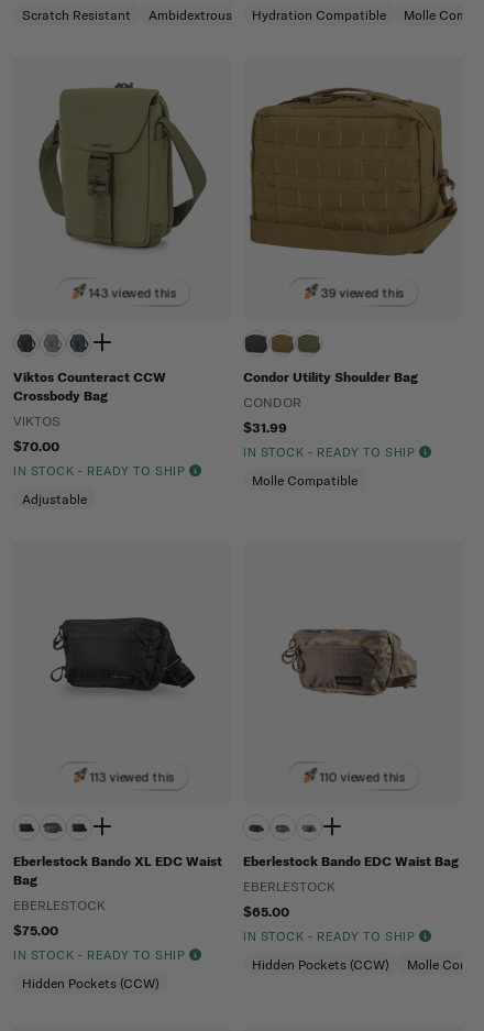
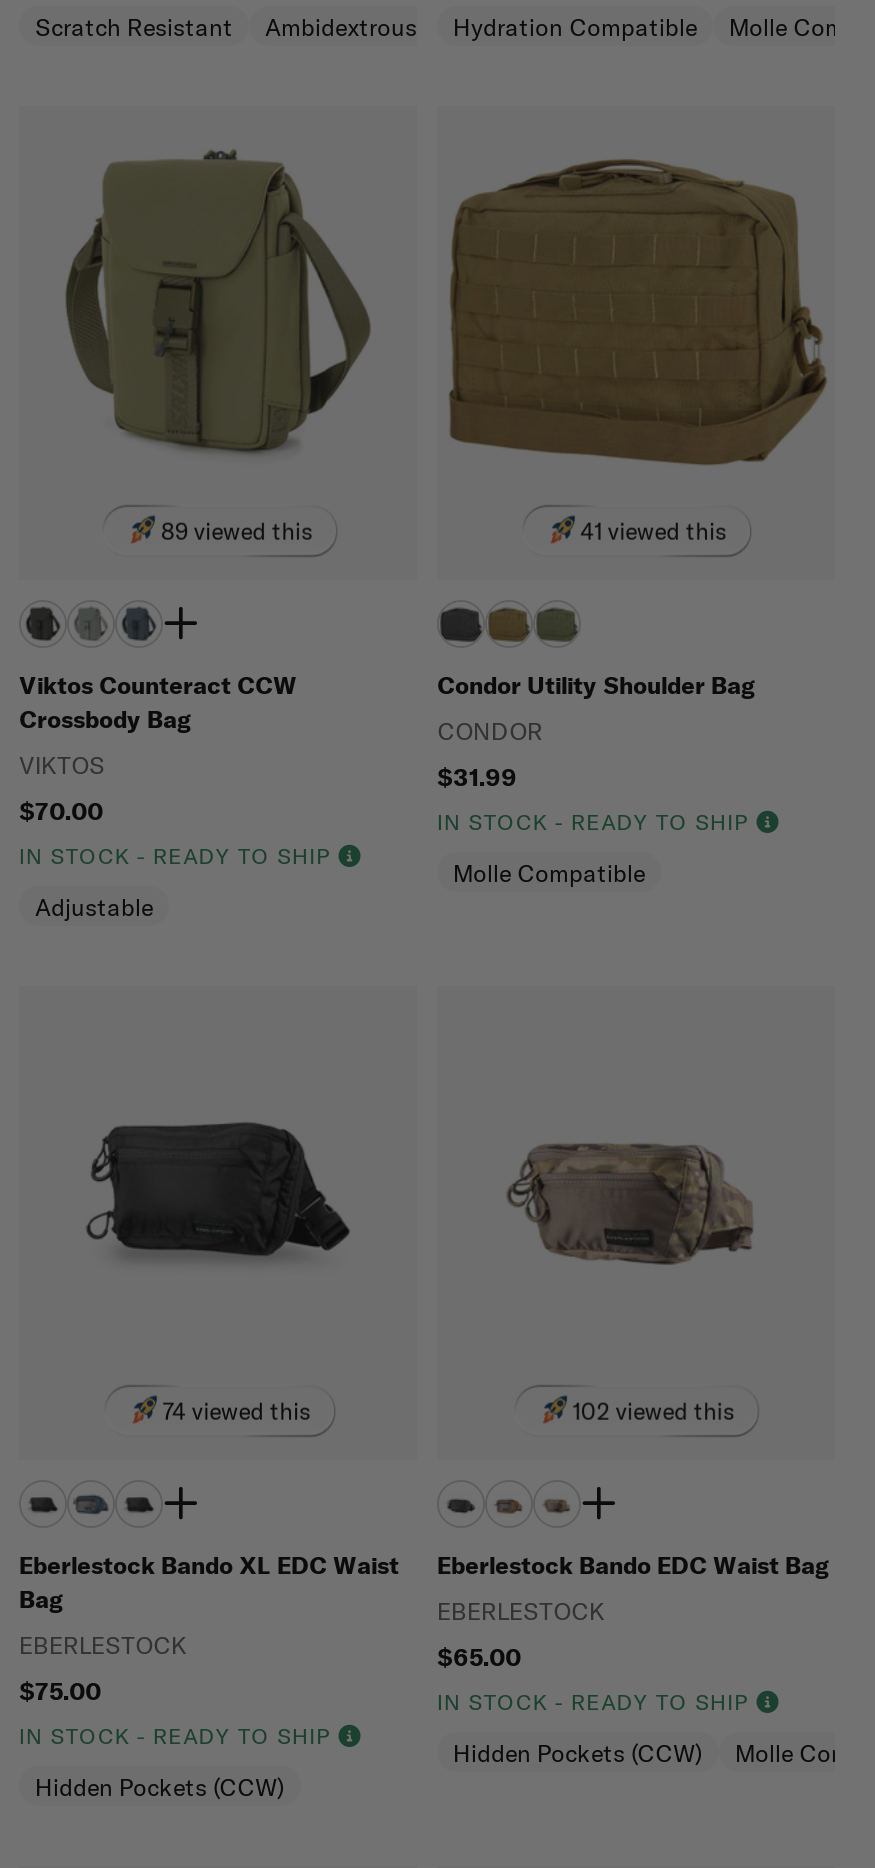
[88,284,176,300] 143 viewed this -> [159,515,312,545] 89 viewed this
[320,284,404,300] 39 viewed this -> [580,515,727,545] 41 viewed this
[90,768,175,784] 113 viewed this -> [161,1395,310,1425] 74 viewed this
[319,768,405,784] 110 viewed this -> [573,1395,734,1425] 102 viewed this

